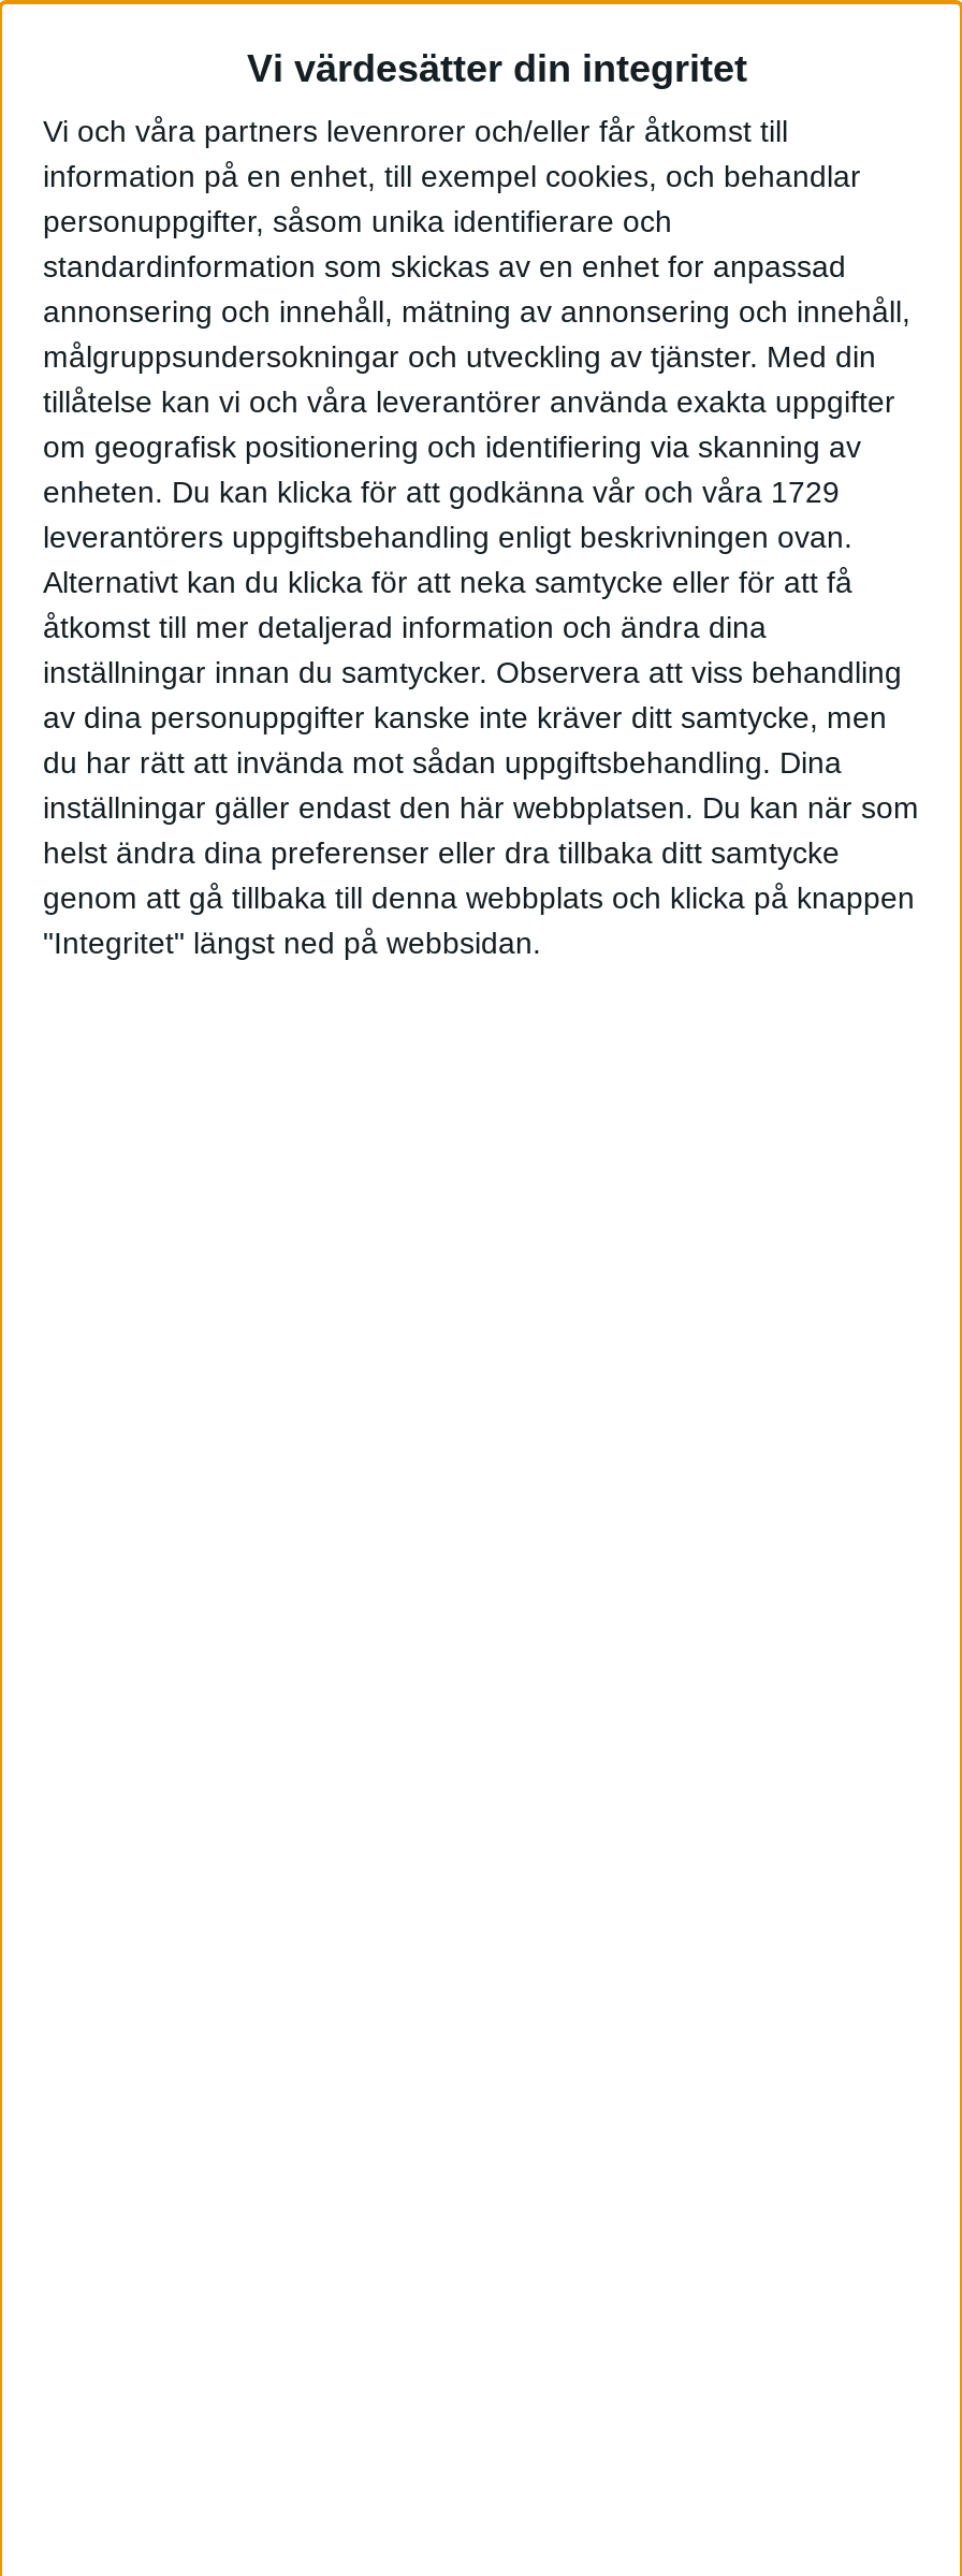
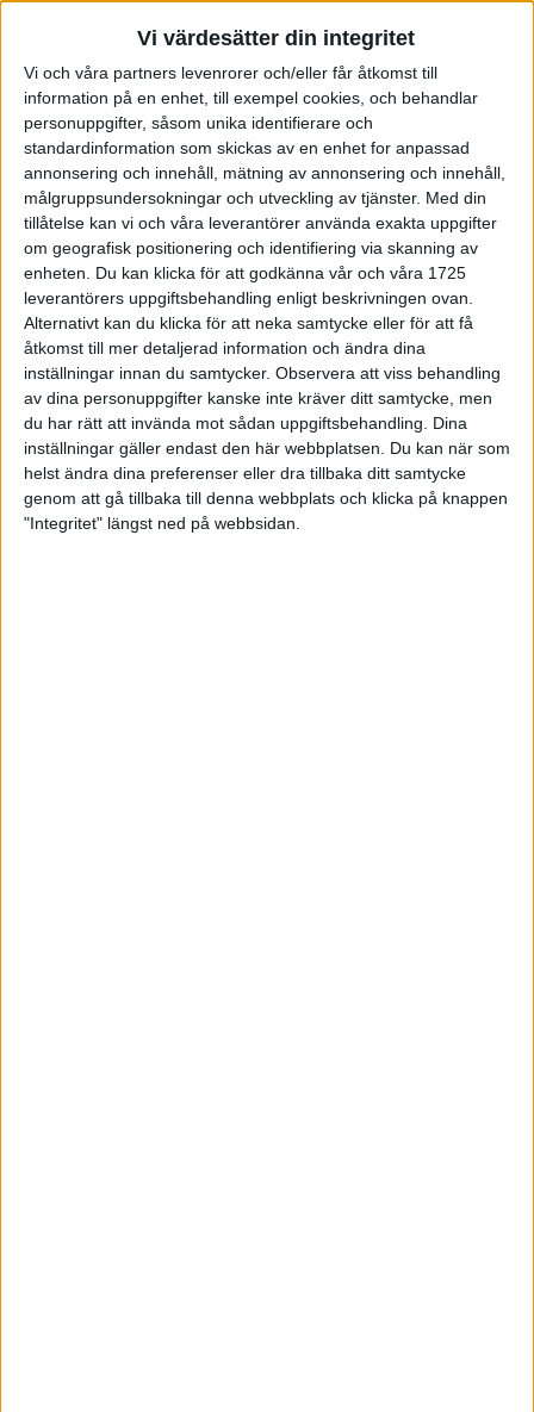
[43,475,840,510] enheten. Du kan klicka för att godkänna vår och våra 1729 -> [24,264,466,283] enheten. Du kan klicka för att godkänna vår och våra 1725

